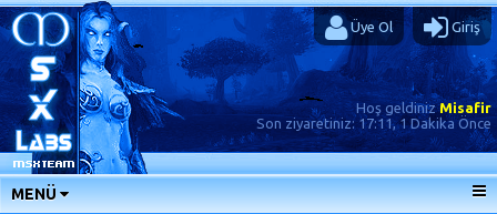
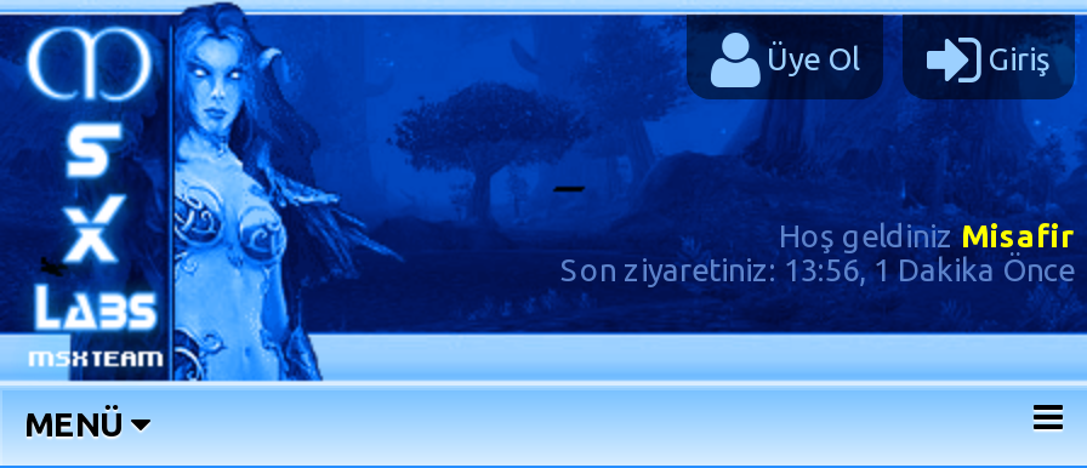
[256,115,491,131] Son ziyaretiniz: 17:11, 1 Dakika Önce -> [560,252,1075,286] Son ziyaretiniz: 13:56, 1 Dakika Önce

